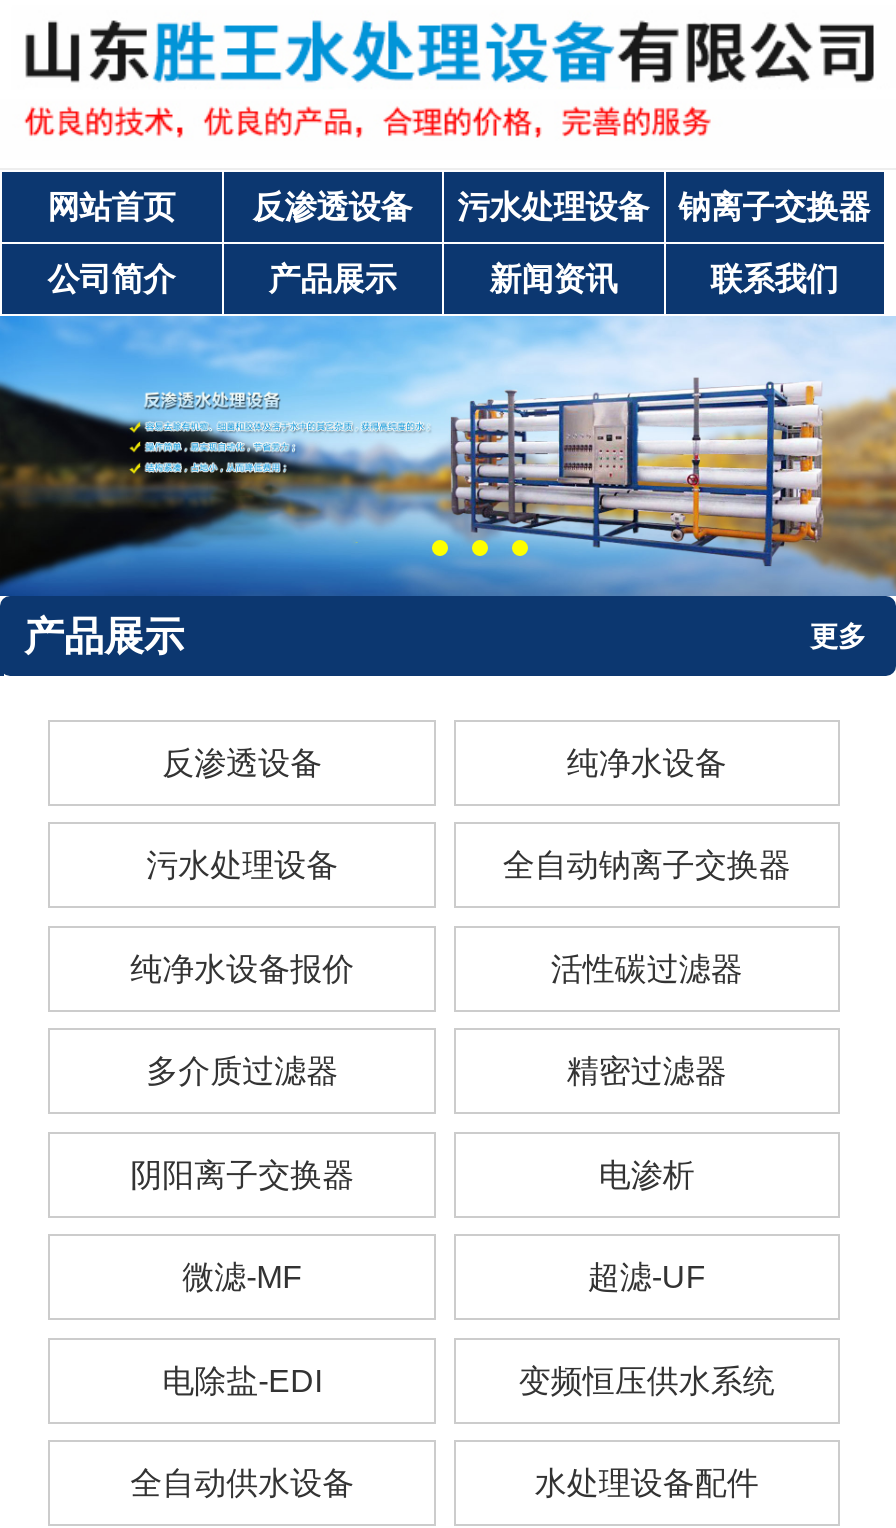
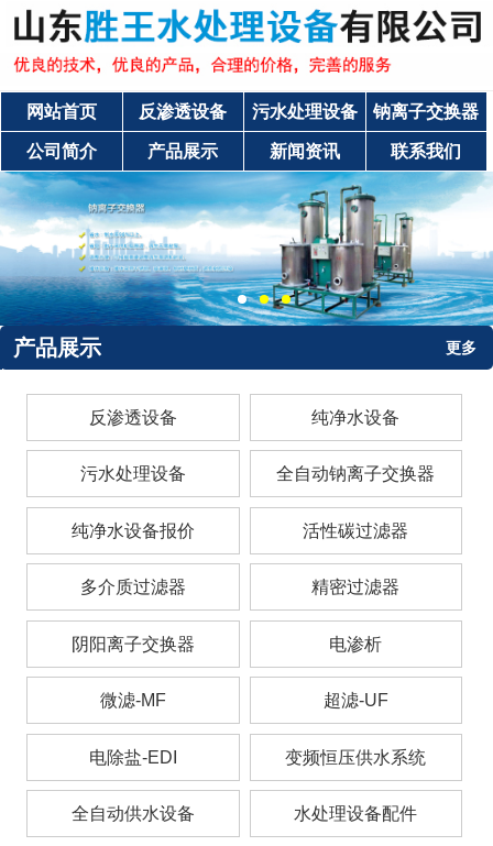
[6,314,890,596] [image] -> [3,171,490,326] [image]

